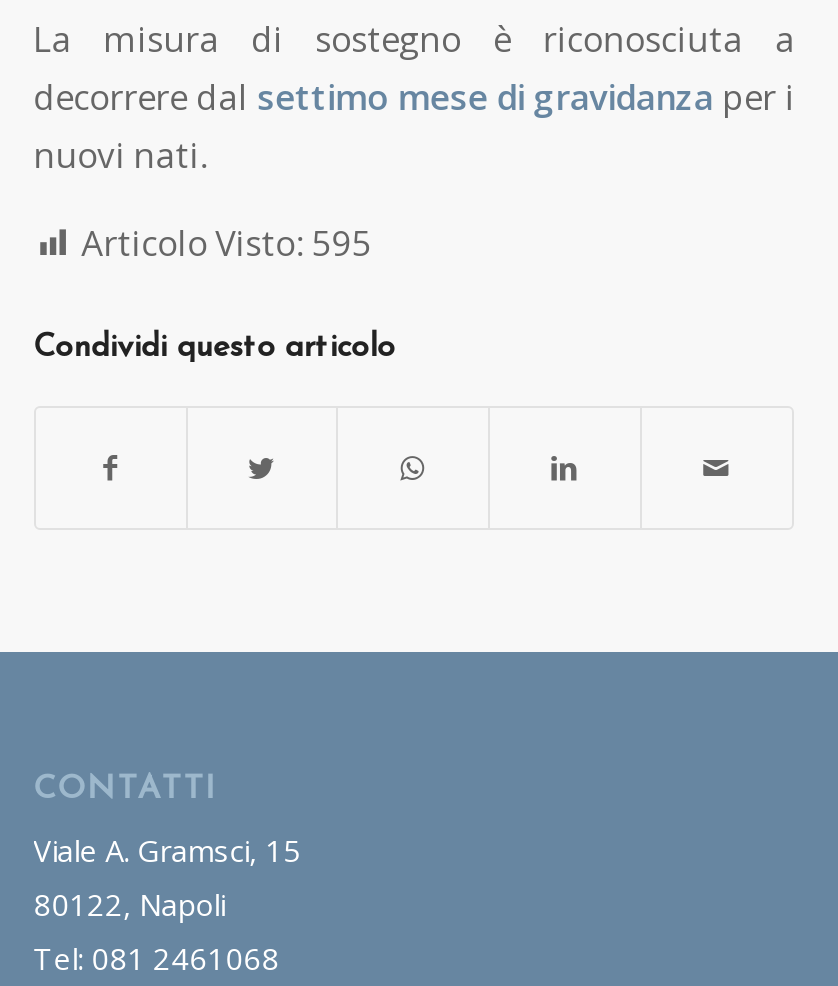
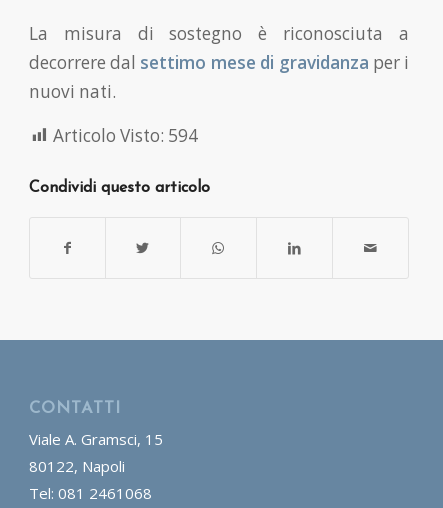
[81,220,371,266] Articolo Visto: 595 -> [53,124,198,147] Articolo Visto: 594

